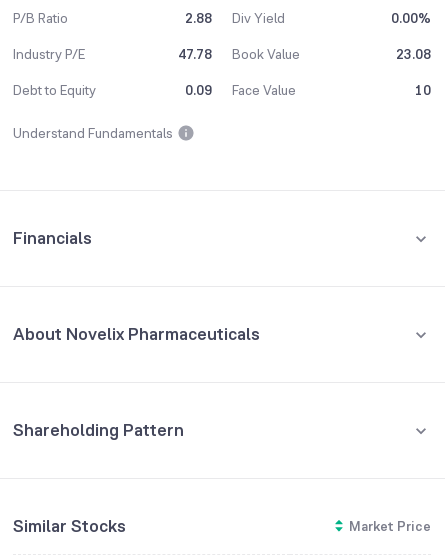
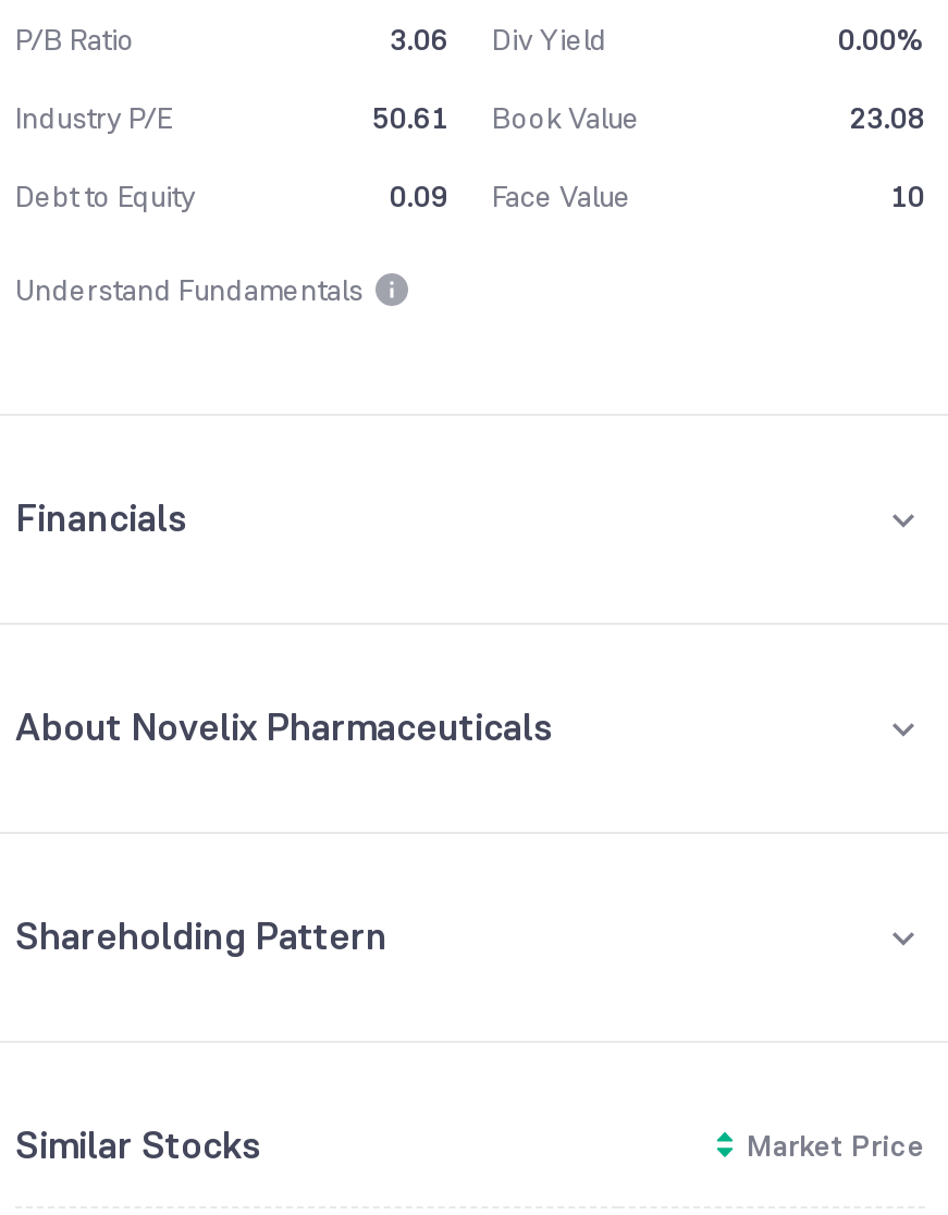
[185,9,285,27] 2.88 Div Yield -> [390,20,607,59] 3.06 Div Yield
[178,45,300,63] 47.78 Book Value -> [372,98,640,137] 50.61 Book Value

